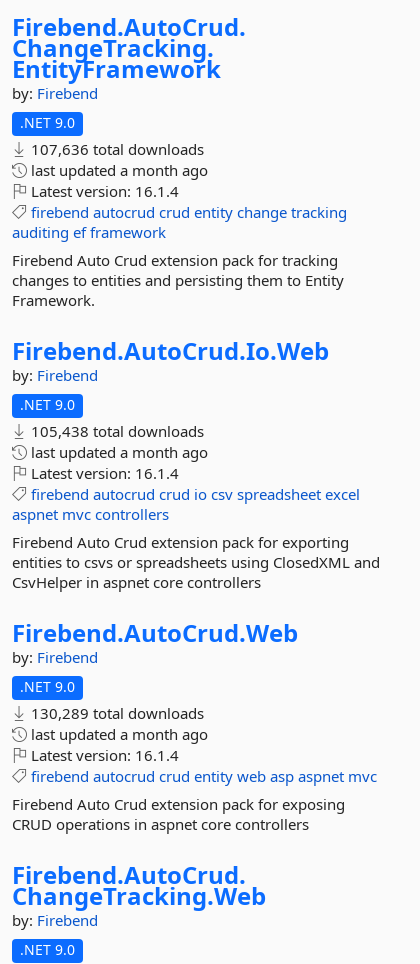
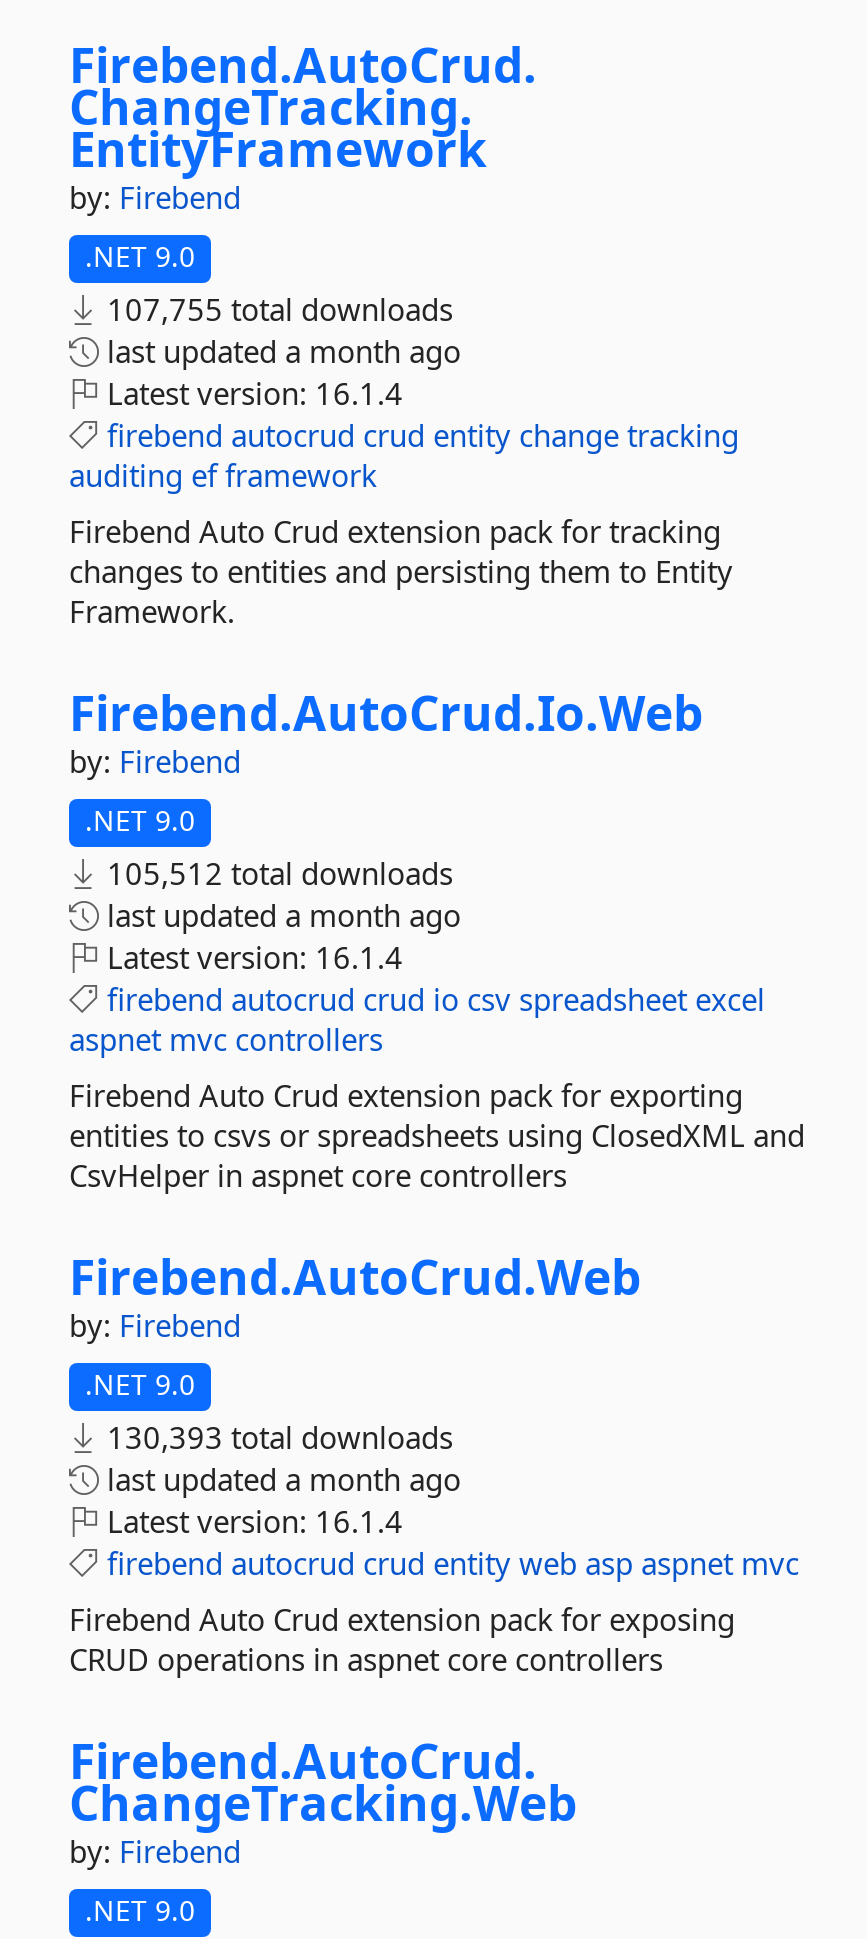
[27,139,204,159] 107,636 total downloads -> [99,289,453,329] 107,755 total downloads
[27,421,204,441] 105,438 total downloads -> [99,853,453,893] 105,512 total downloads
[27,703,204,723] 130,289 total downloads -> [99,1417,453,1457] 130,393 total downloads

